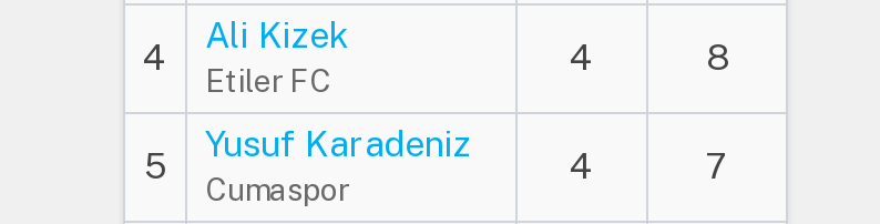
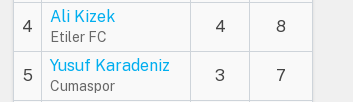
[570,144,594,186] 4 -> [215,66,225,85] 3

